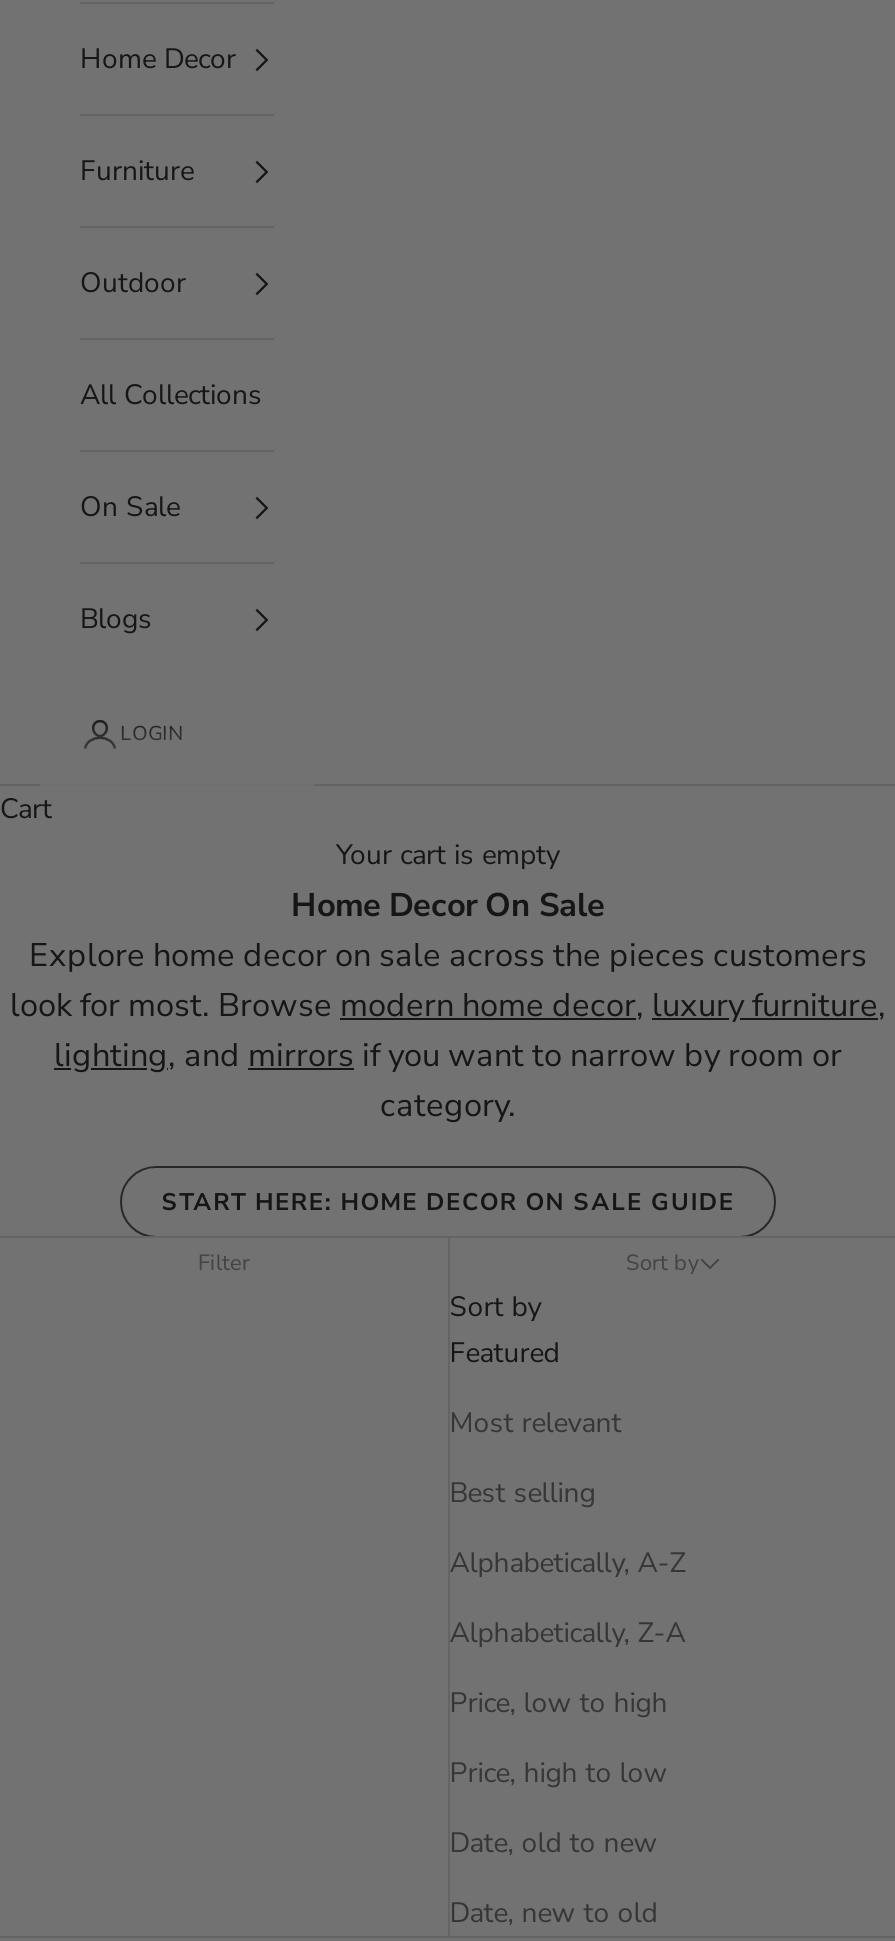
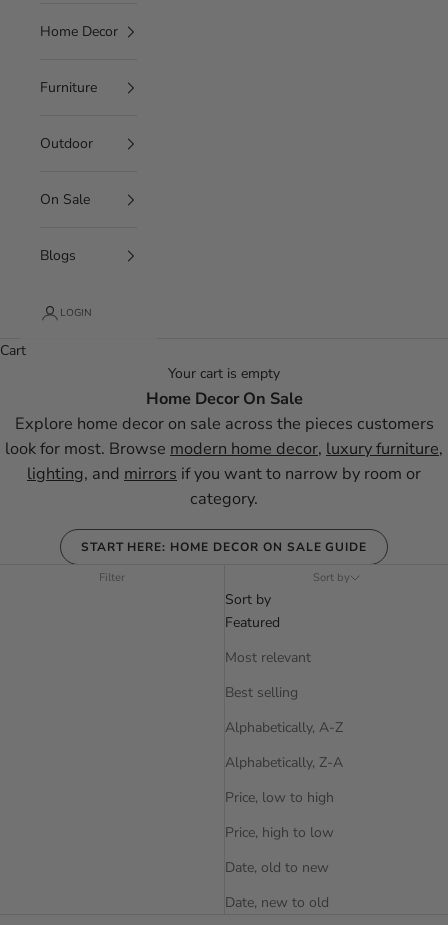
[80,376,262,414] All Collections -> none

